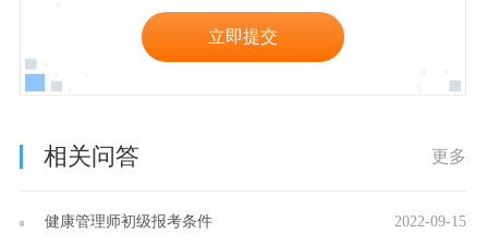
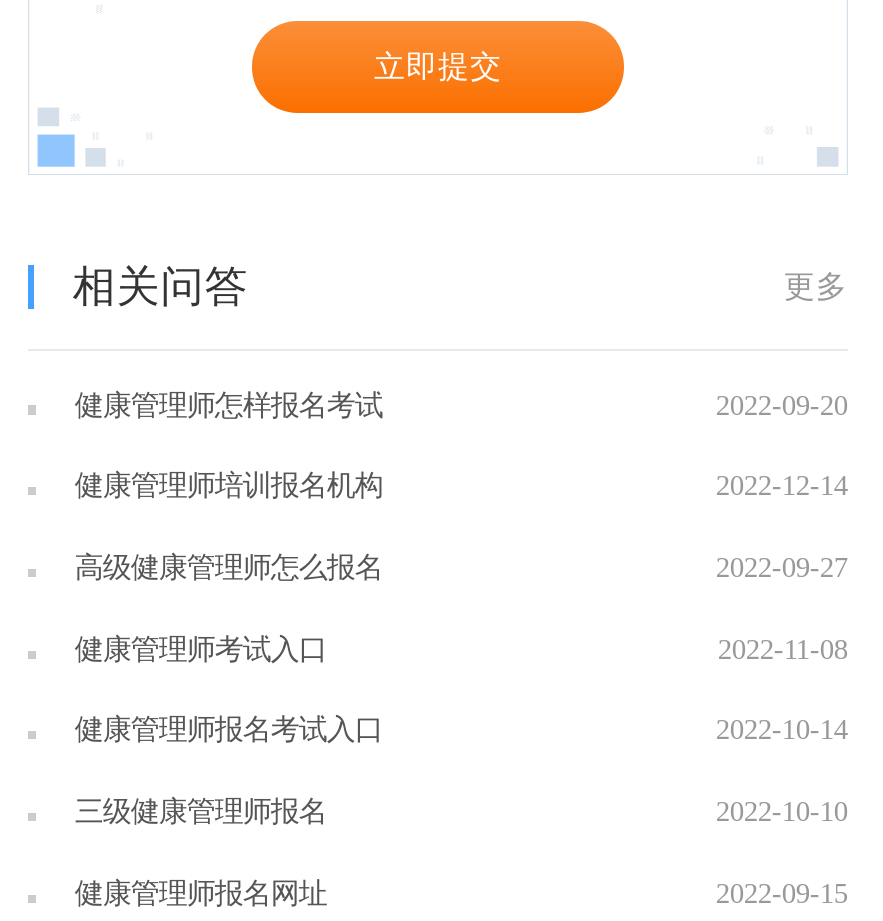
[41,212,213,229] 健康管理师初级报考条件 -> [66,388,848,909] 健康管理师怎样报名考试 | 2022-09-20 | 健康管理师培训报名机构 | 2022-12-14 | 高级健康管理师怎么报名 | 2022-09-27 | 健康管理师考试入口 | 2022-11-08 | 健康管理师报名考试入口 | 2022-10-14 | 三级健康管理师报名 | 2022-10-10 | 健康管理师报名网址

